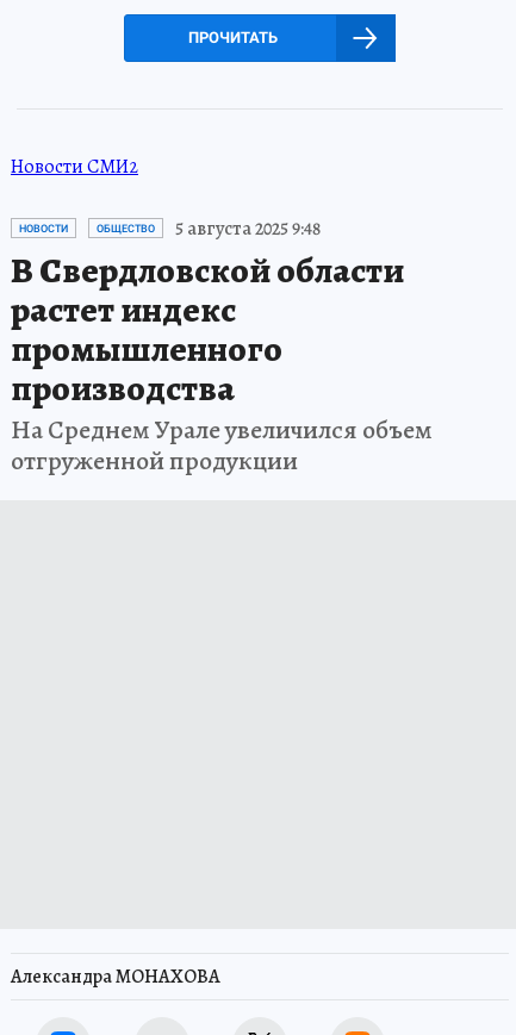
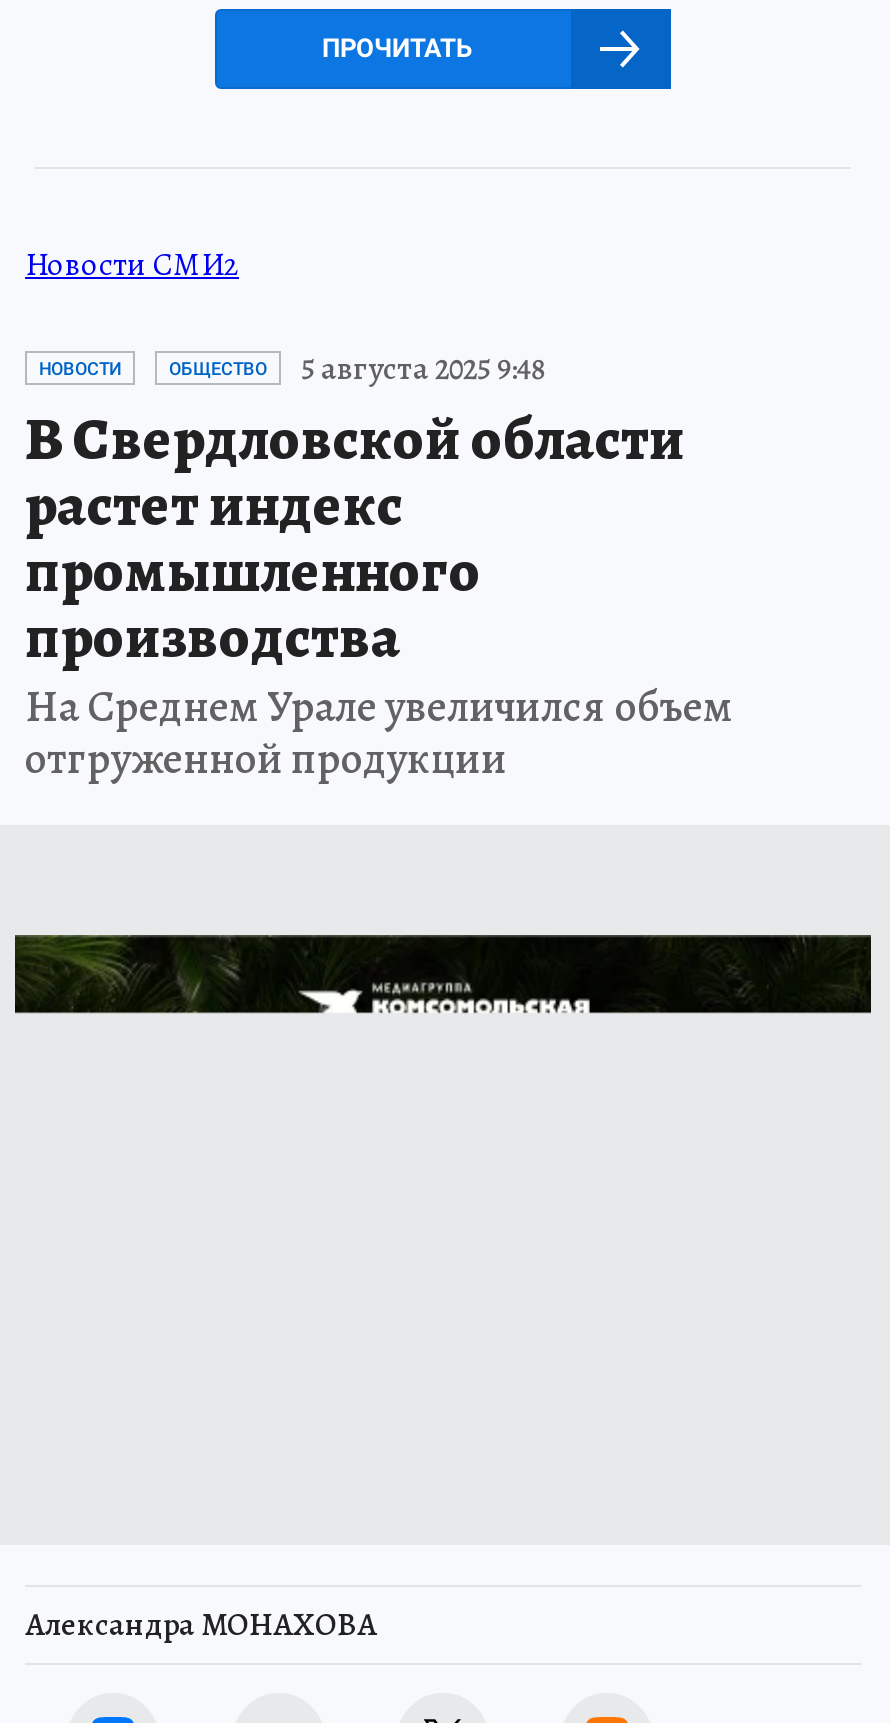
none -> [13,933,873,1015] [image]

